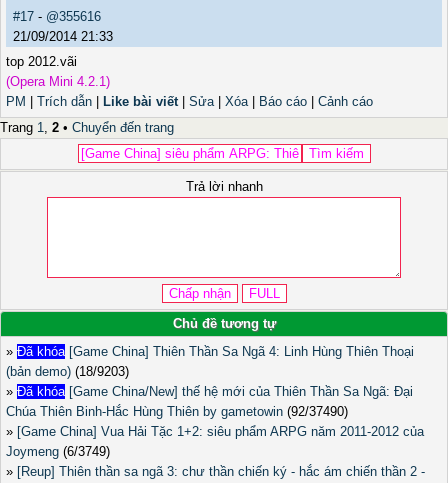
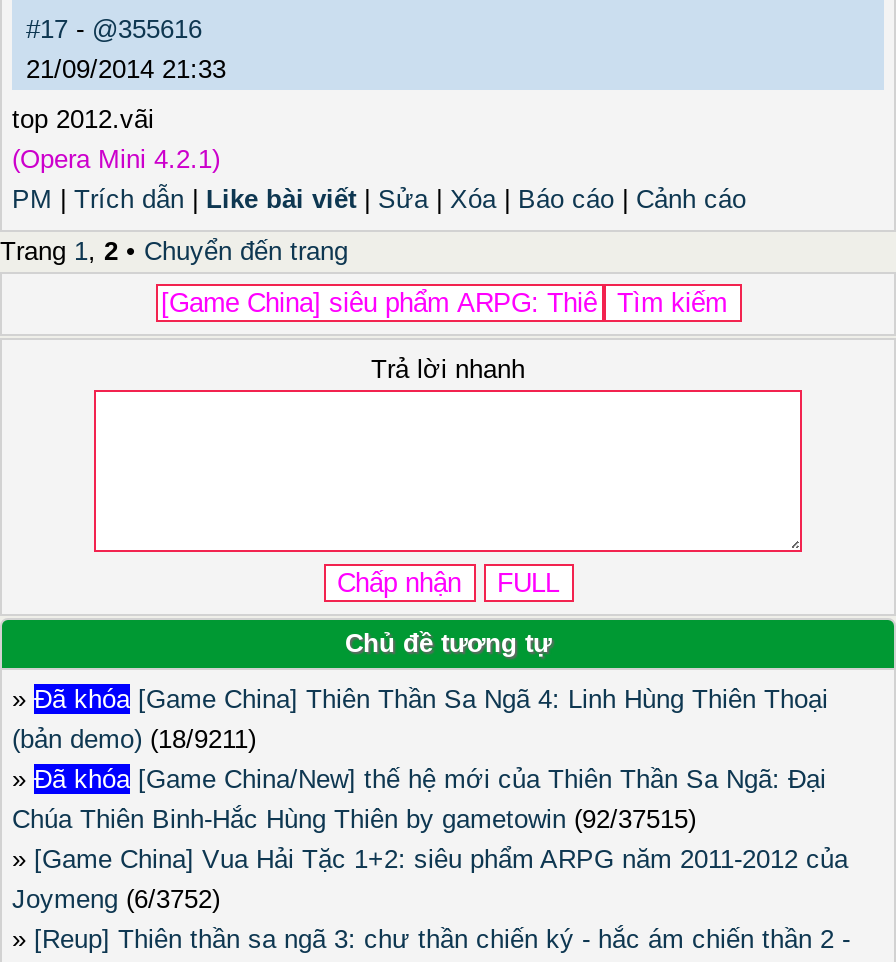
[6,364,129,379] (bản demo) (18/9203) -> [12,725,256,755] (bản demo) (18/9211)
[6,404,348,419] Chúa Thiên Binh-Hắc Hùng Thiên by gametowin (92/37490) -> [12,805,696,835] Chúa Thiên Binh-Hắc Hùng Thiên by gametowin (92/37515)
[6,444,110,459] Joymeng (6/3749) -> [12,885,220,915] Joymeng (6/3752)

